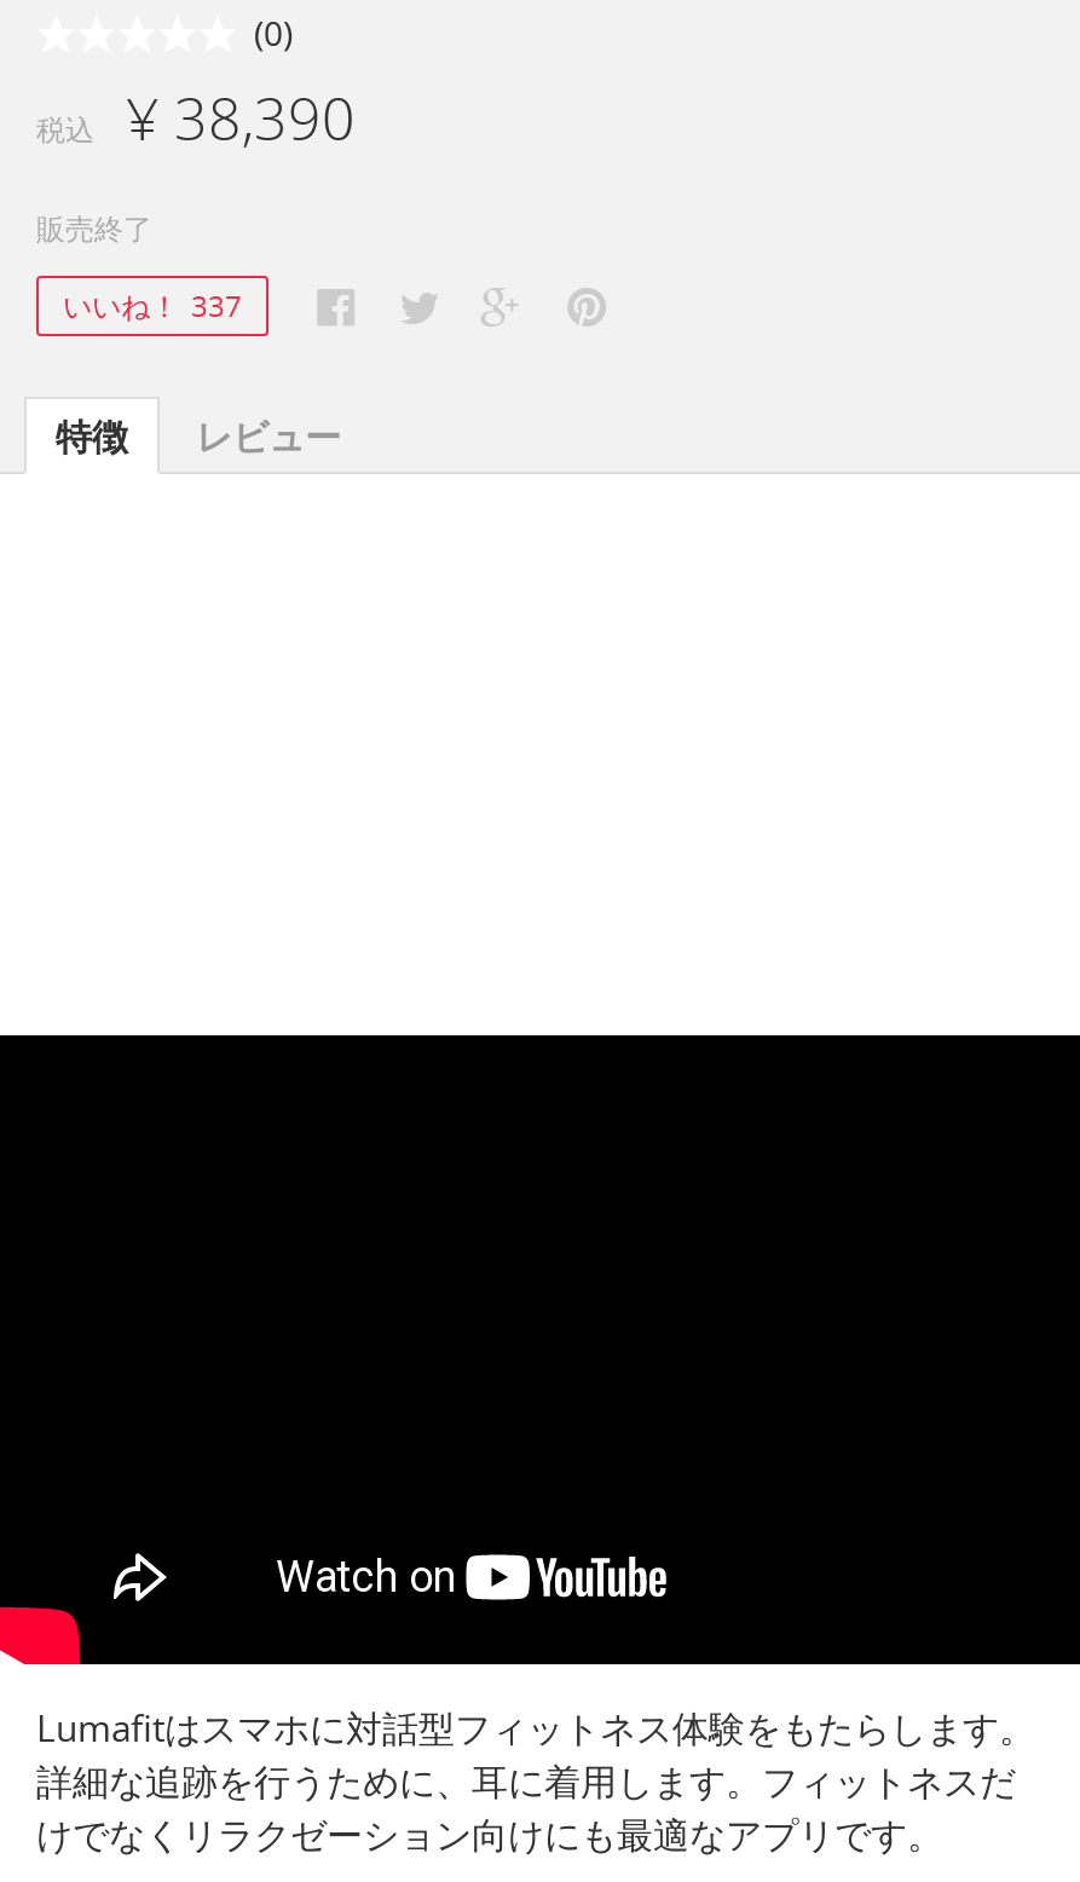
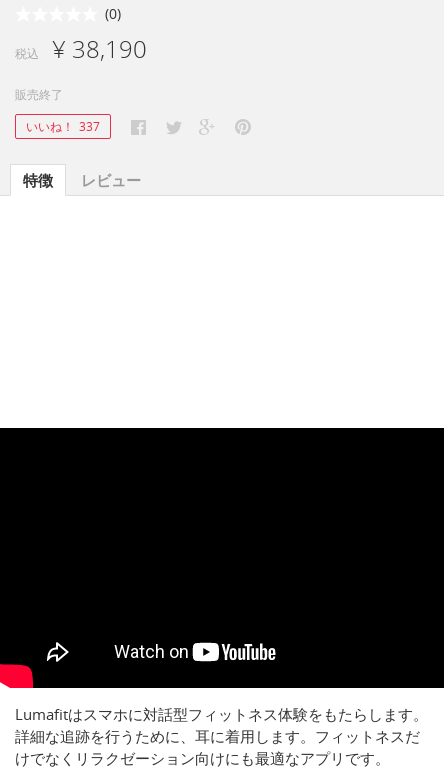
[36,77,356,157] 税込 ¥ 38,390 -> [15,32,147,65] 税込 ¥ 38,190

